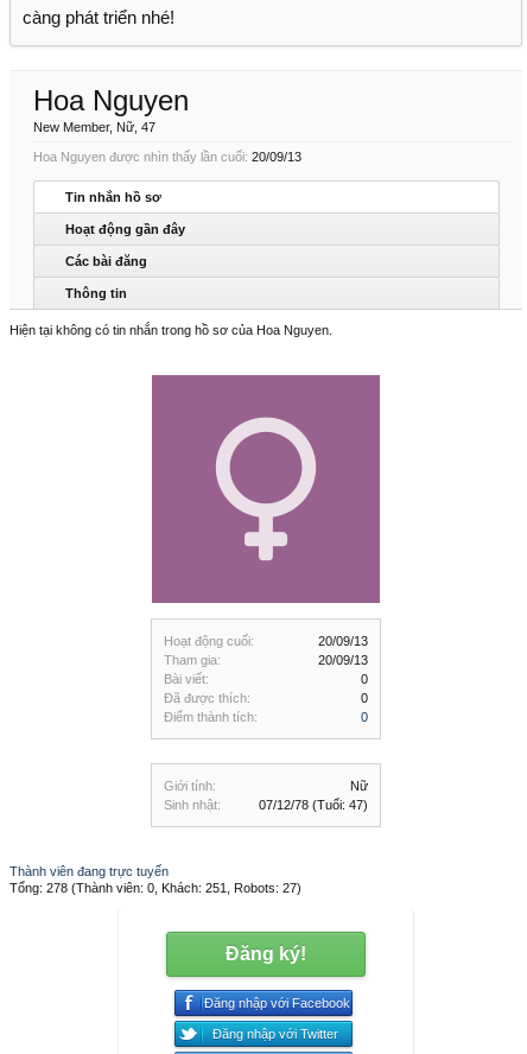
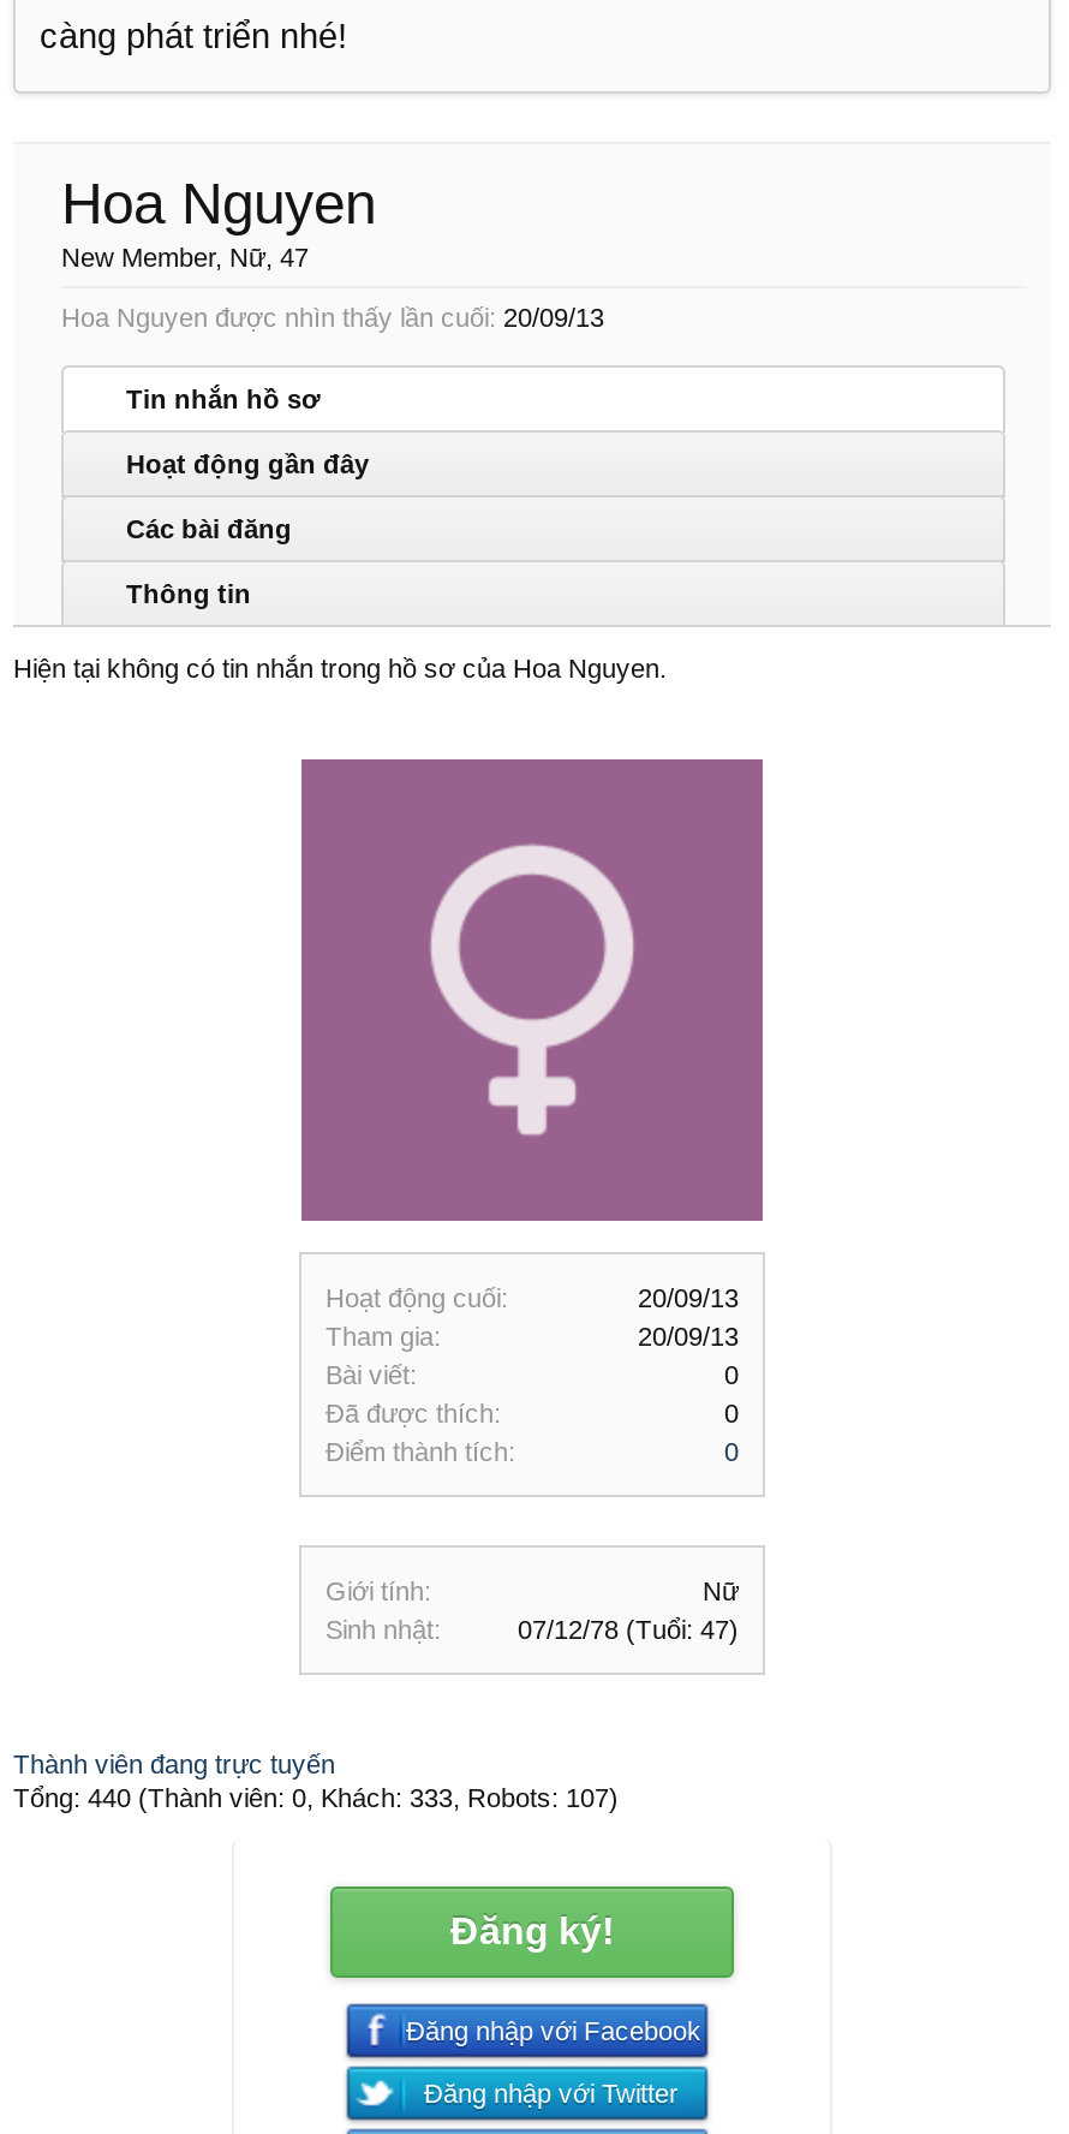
[9,881,301,895] Tổng: 278 (Thành viên: 0, Khách: 251, Robots: 27) -> [13,1783,619,1812] Tổng: 440 (Thành viên: 0, Khách: 333, Robots: 107)

